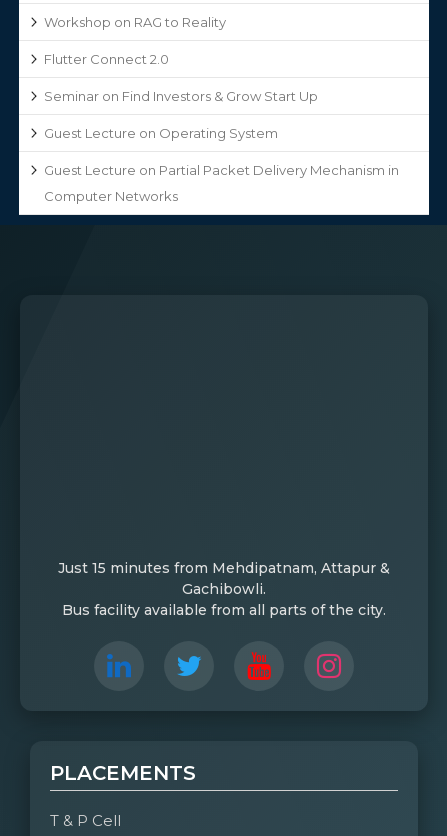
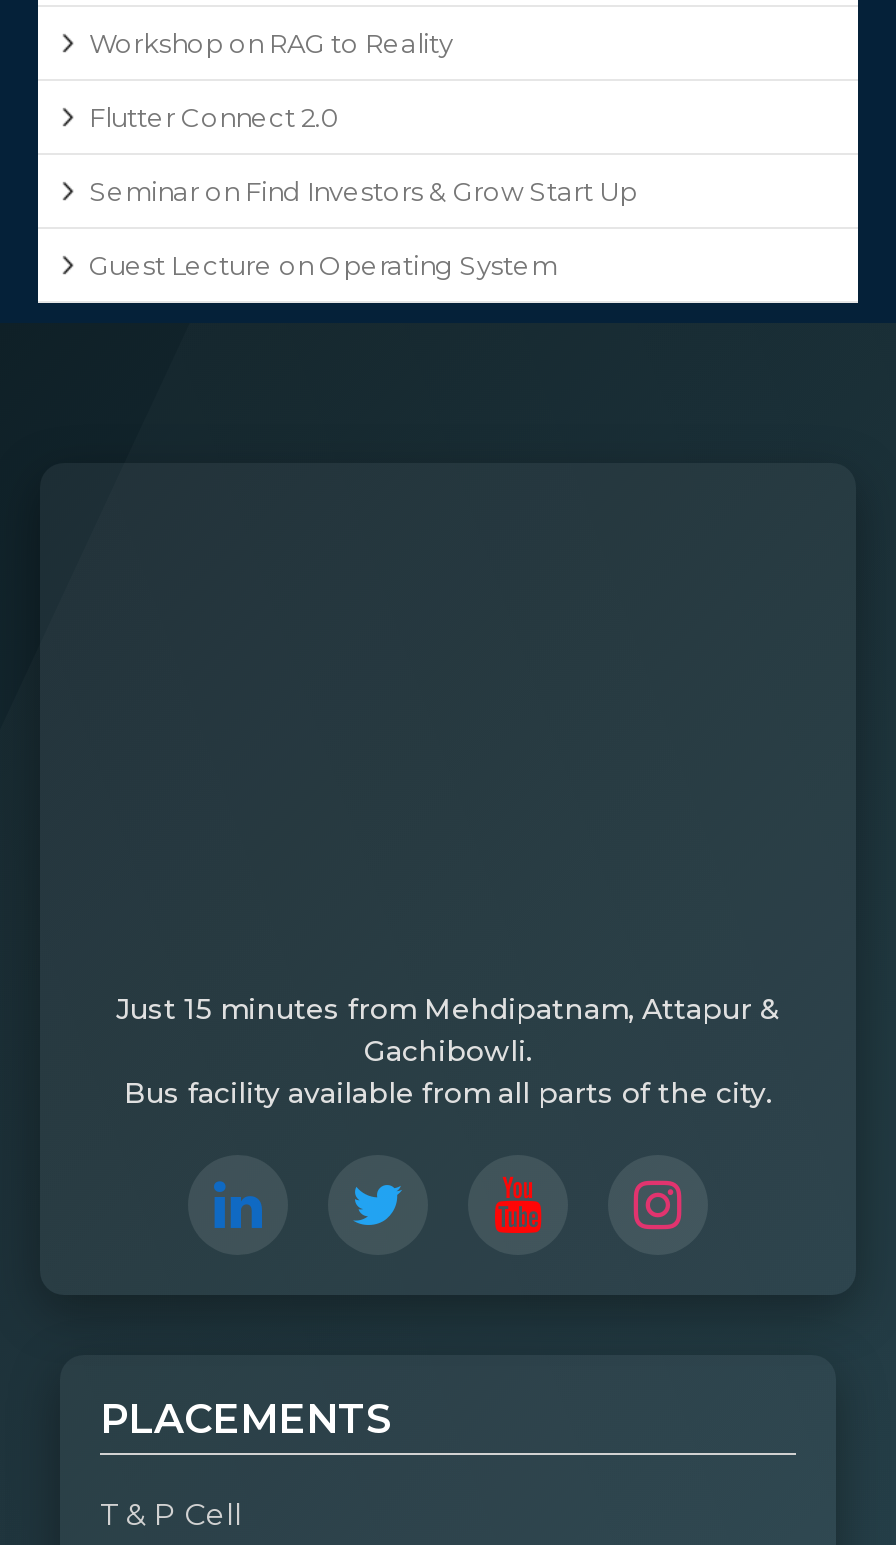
[44,162,399,204] Guest Lecture on Partial Packet Delivery Mechanism in | Computer Networks -> none

